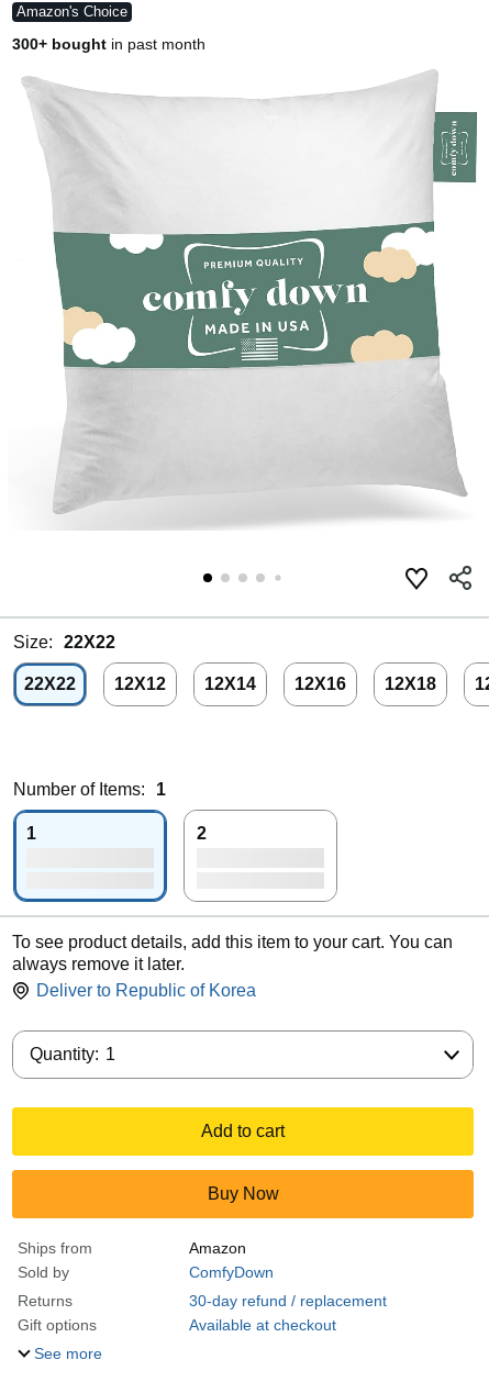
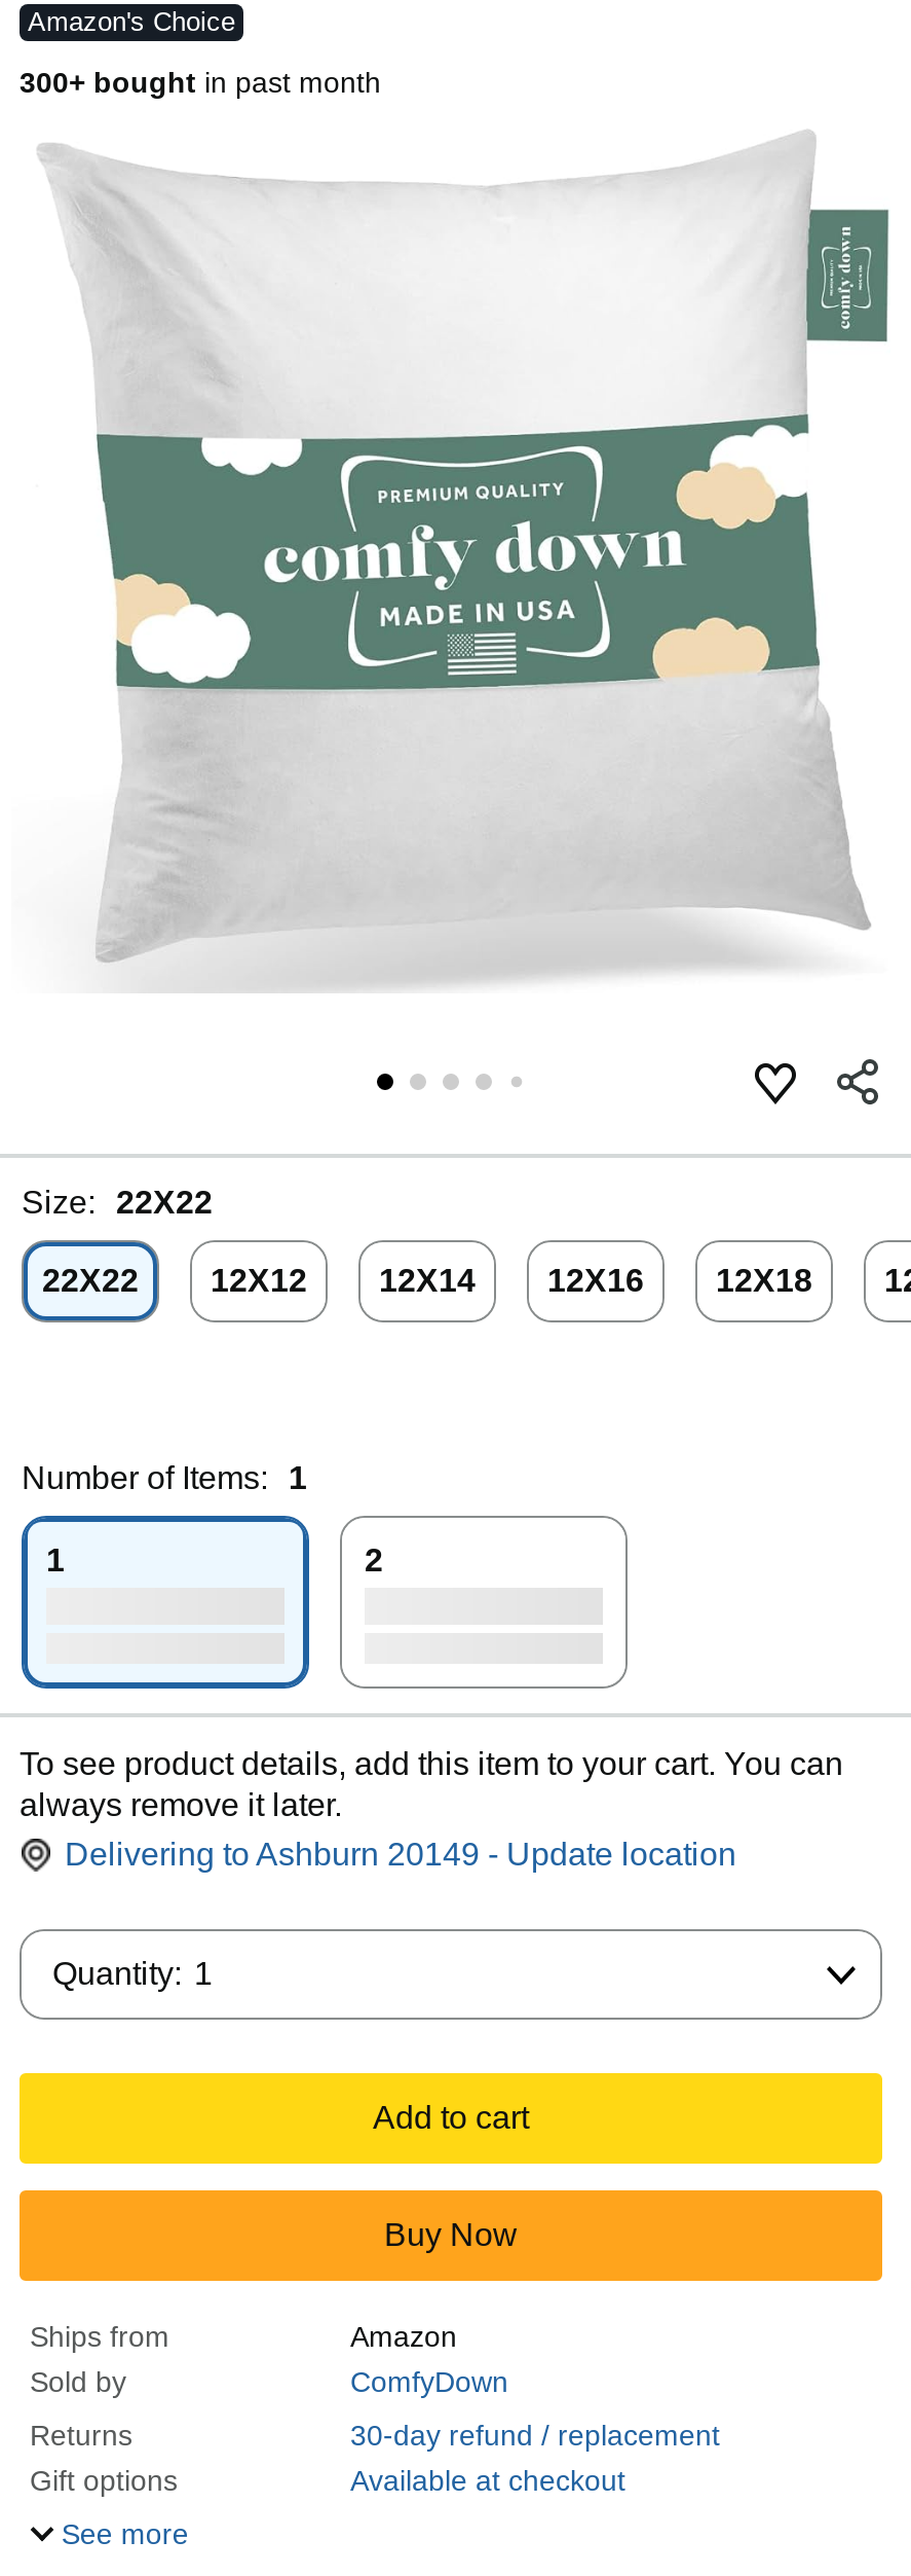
[36,981,256,999] Deliver to Republic of Korea -> [65,1836,736,1871] Delivering to Ashburn 20149 - Update location

